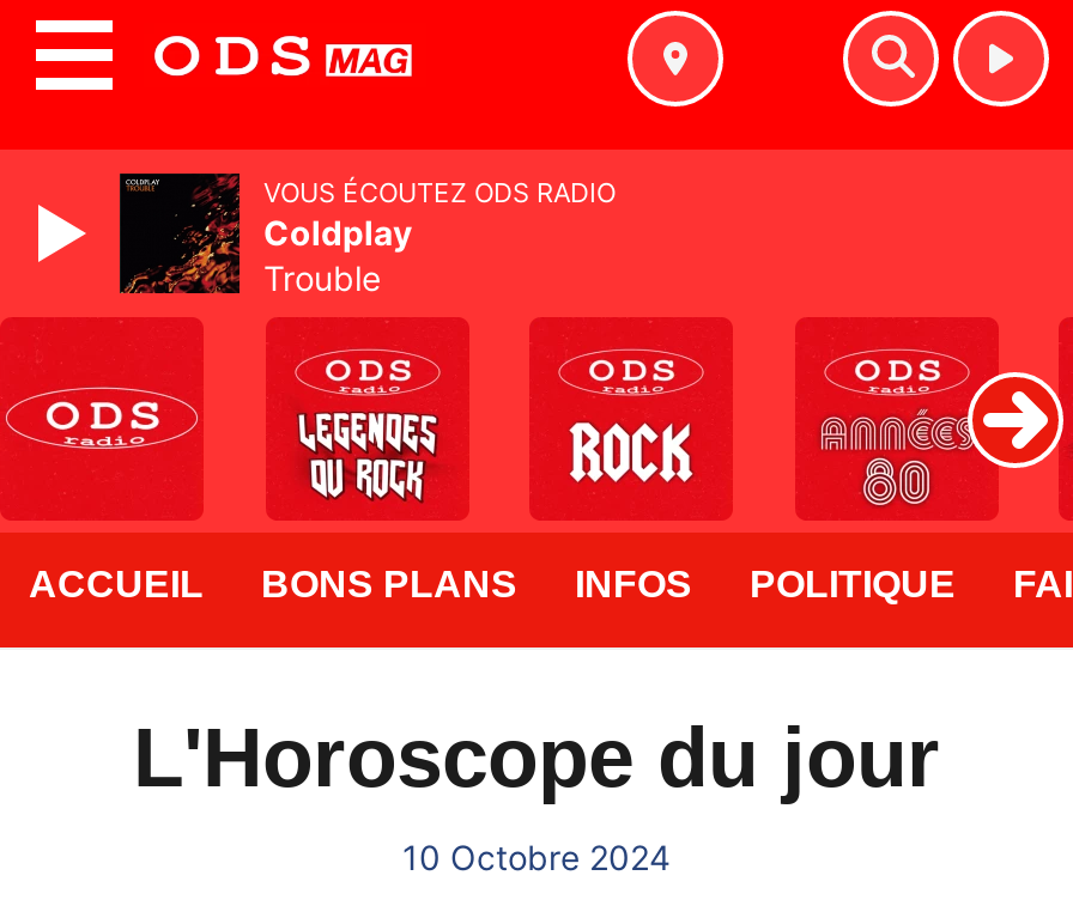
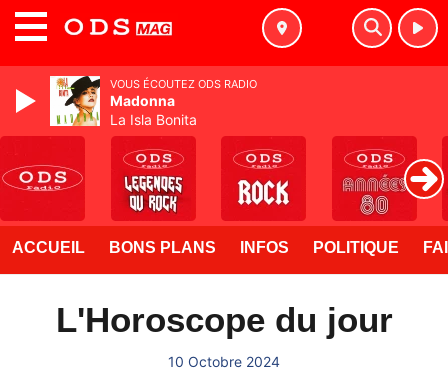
[117,171,412,298] [image] | Coldplay | Trouble -> [49,75,197,128] [image] | Madonna | La Isla Bonita

